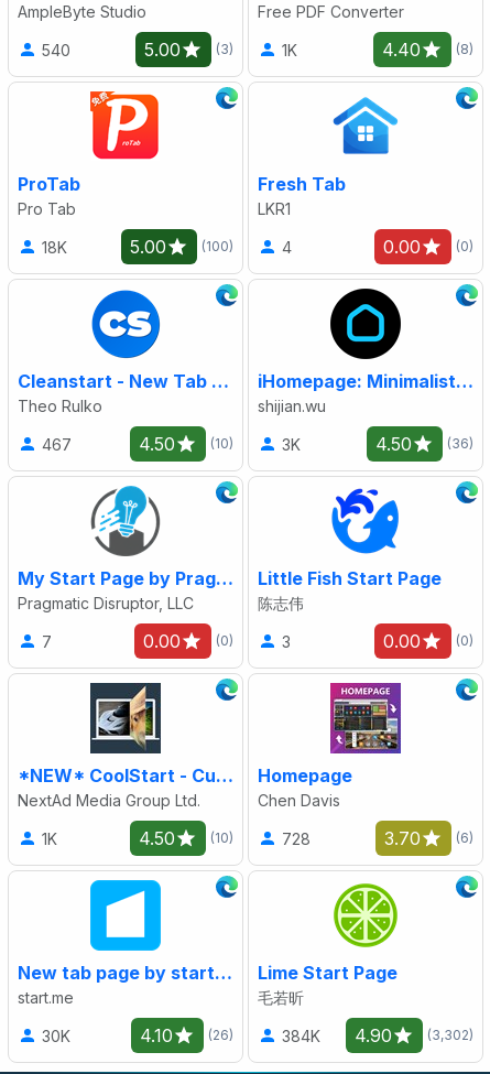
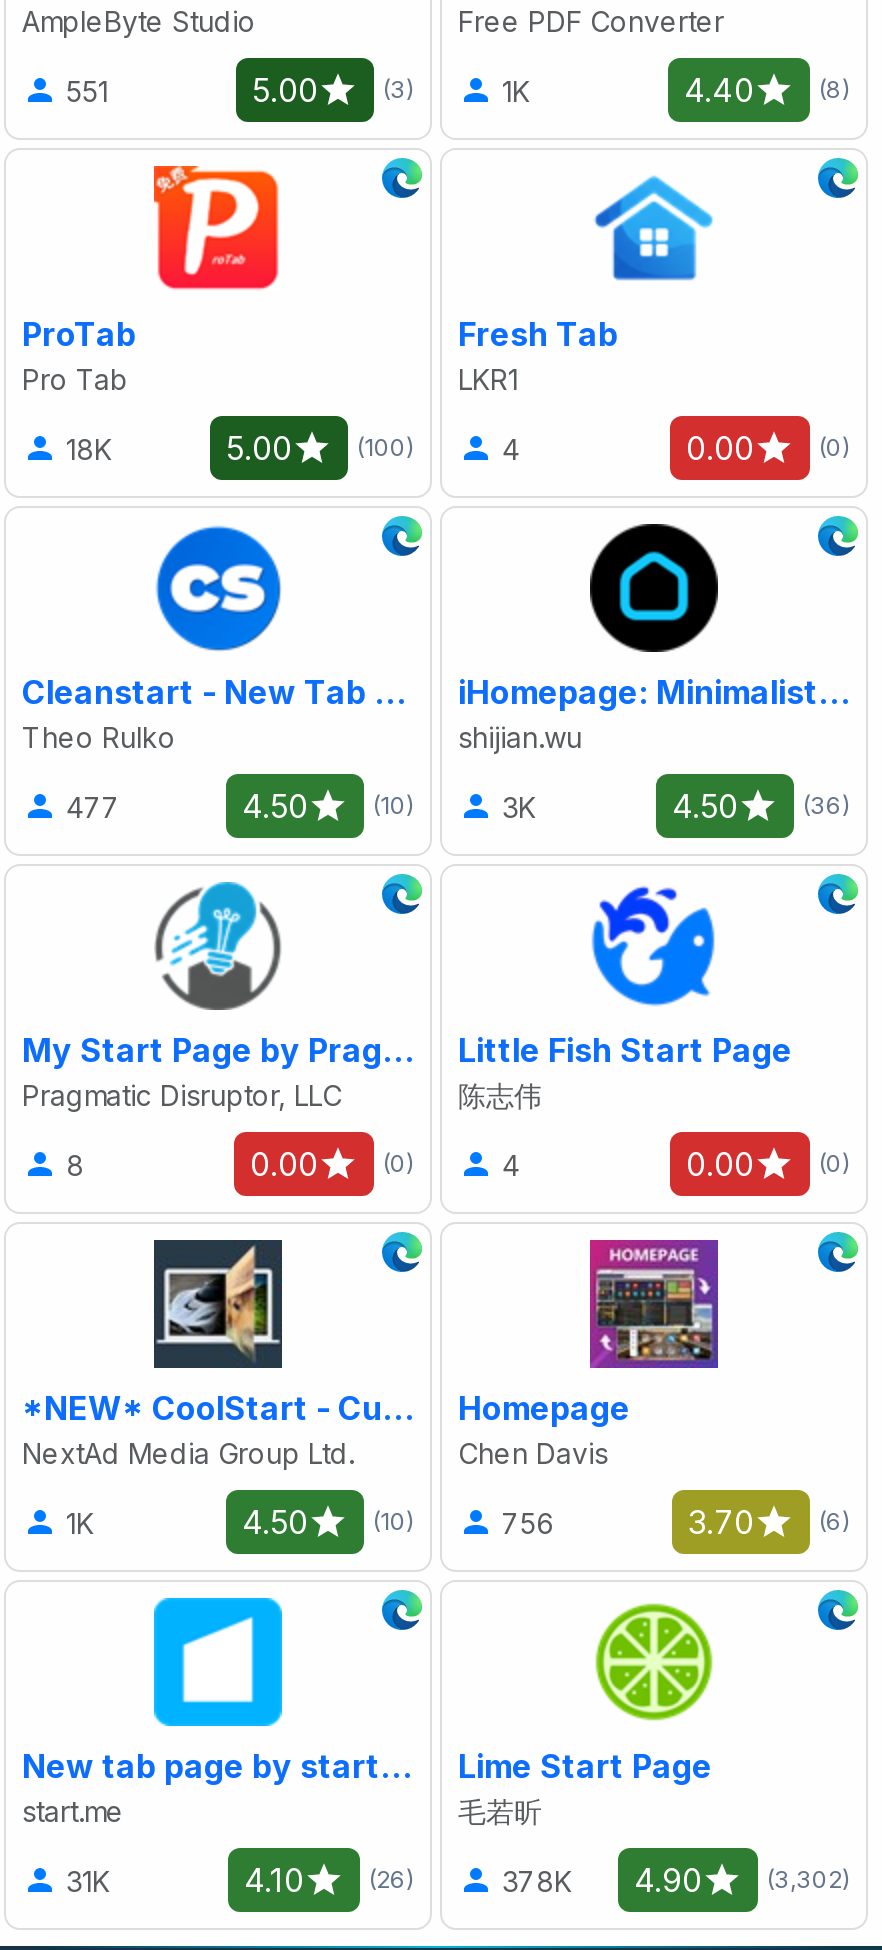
[42,40,70,59] 540 -> [66,73,108,107] 551
[42,435,72,453] 467 -> [66,789,120,823] 477
[42,632,52,650] 7 -> [66,1147,84,1181] 8
[282,632,291,650] 3 -> [502,1147,520,1181] 4
[282,829,311,848] 728 -> [502,1505,554,1539] 756
[42,1026,70,1045] 30K -> [66,1863,110,1897] 31K
[282,1024,392,1046] 384K 4.90 -> [502,1860,702,1900] 378K 4.90

